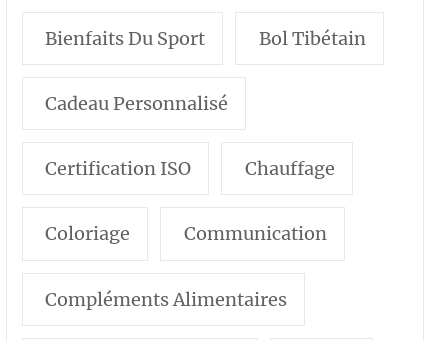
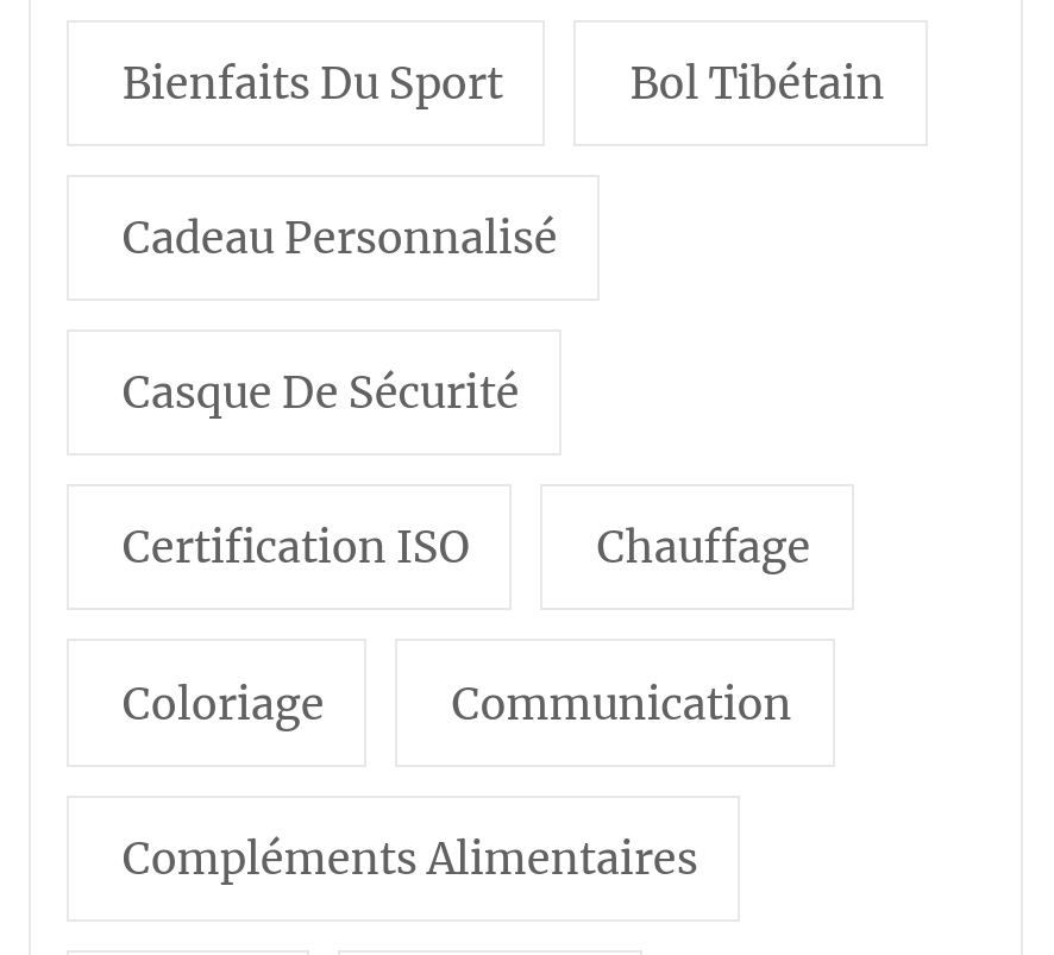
none -> [122,366,520,420] Casque De Sécurité

